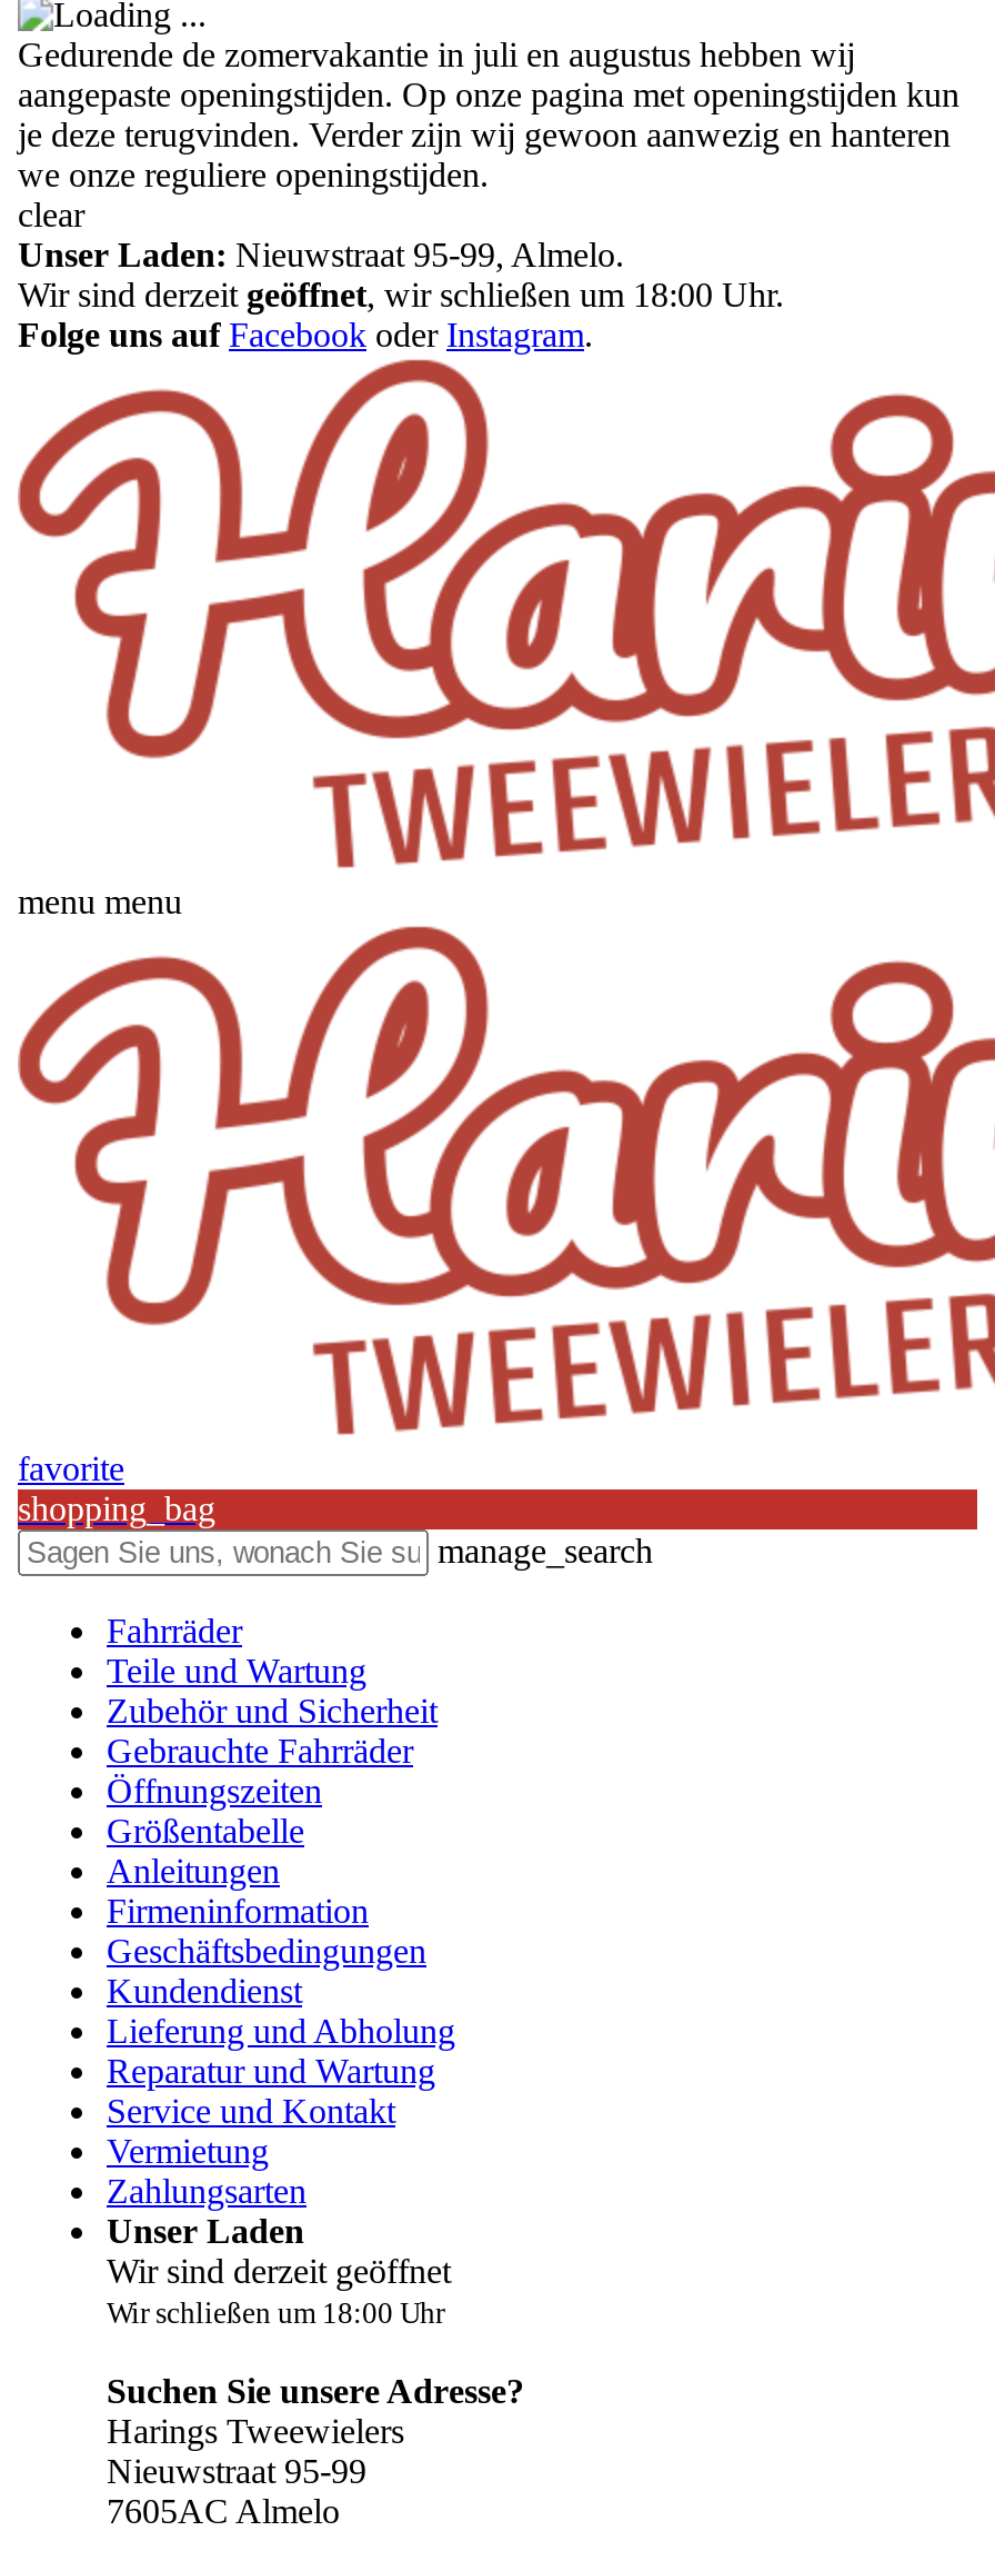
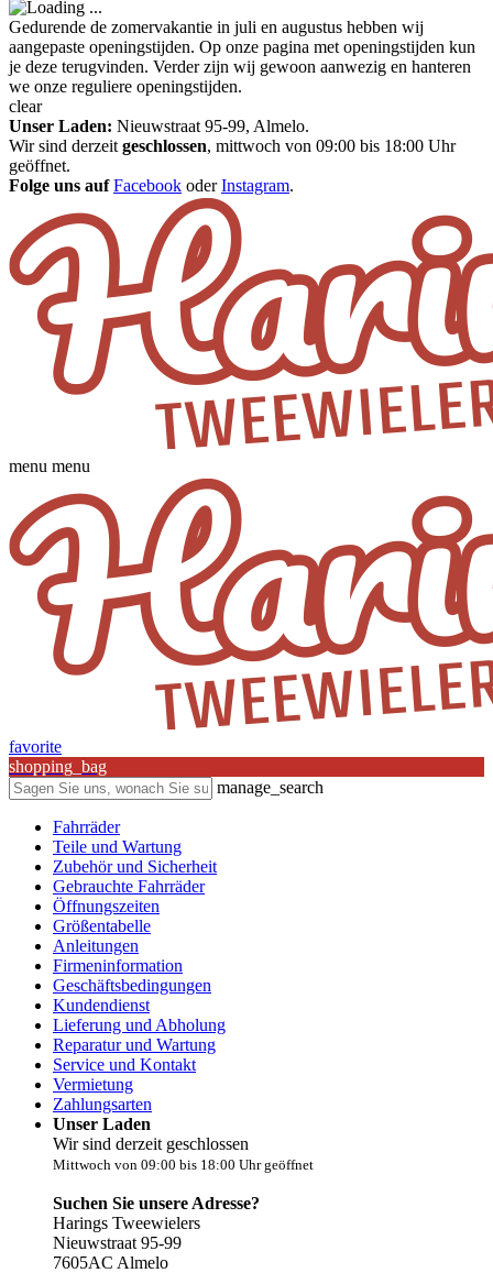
[18,276,784,313] Wir sind derzeit geöffnet, wir schließen um 18:00 Uhr. -> [9,136,456,175] Wir sind derzeit geschlossen, mittwoch von 09:00 bis 18:00 Uhr | geöffnet.
[107,2252,451,2330] Wir sind derzeit geöffnet | Wir schließen um 18:00 Uhr -> [53,1134,314,1173] Wir sind derzeit geschlossen | Mittwoch von 09:00 bis 18:00 Uhr geöffnet

